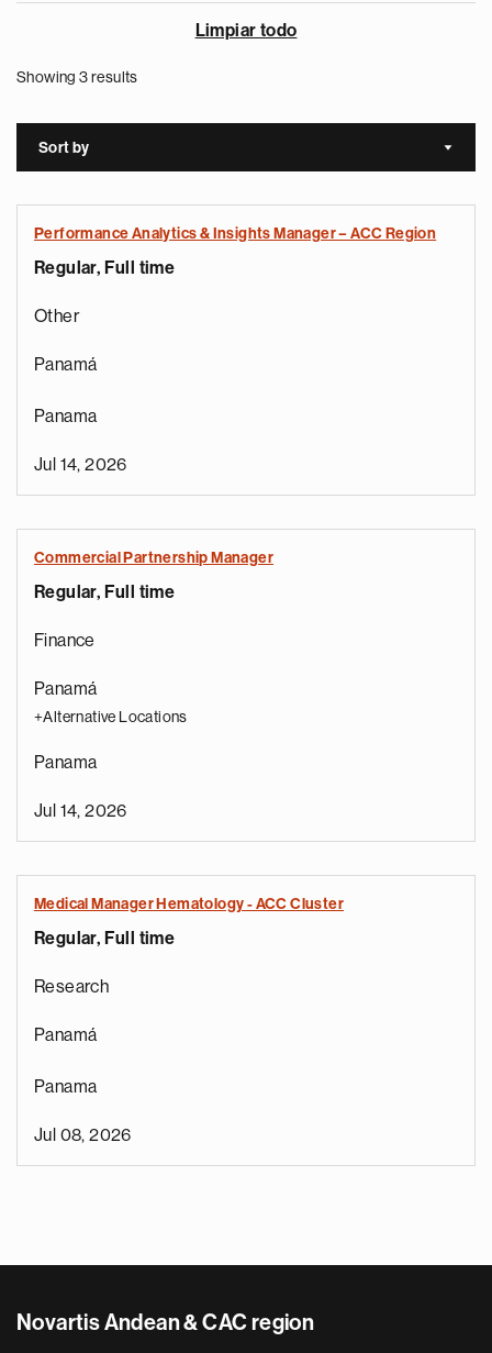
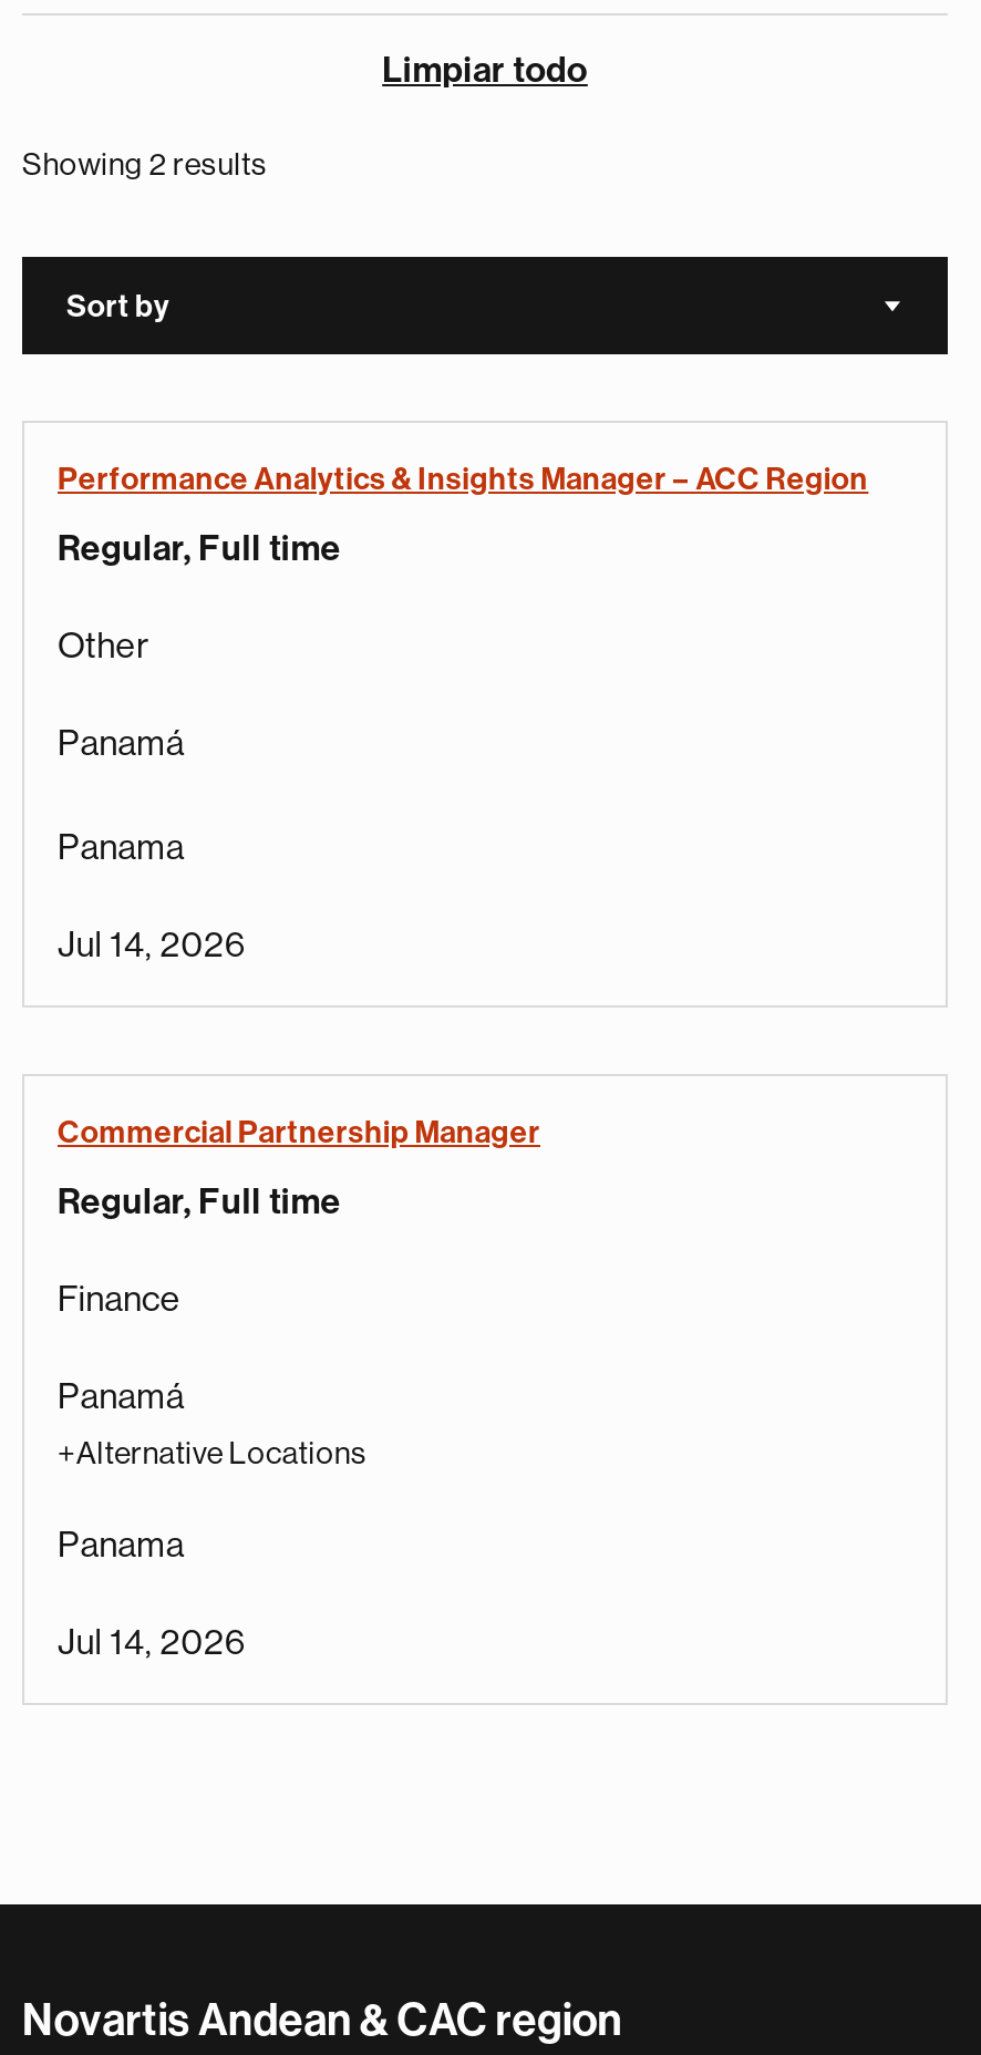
[16,69,138,85] Showing 3 results -> [22,148,268,179] Showing 2 results
[34,896,344,1144] Medical Manager Hematology - ACC Cluster | Regular, Full time | Research | Panamá | Panama | Jul 08, 2026 -> none

